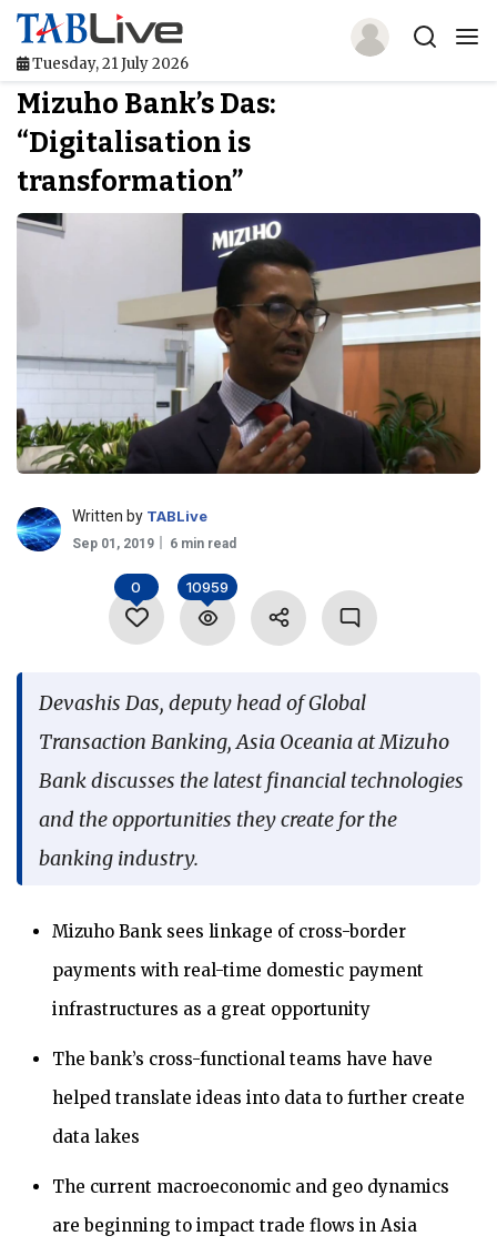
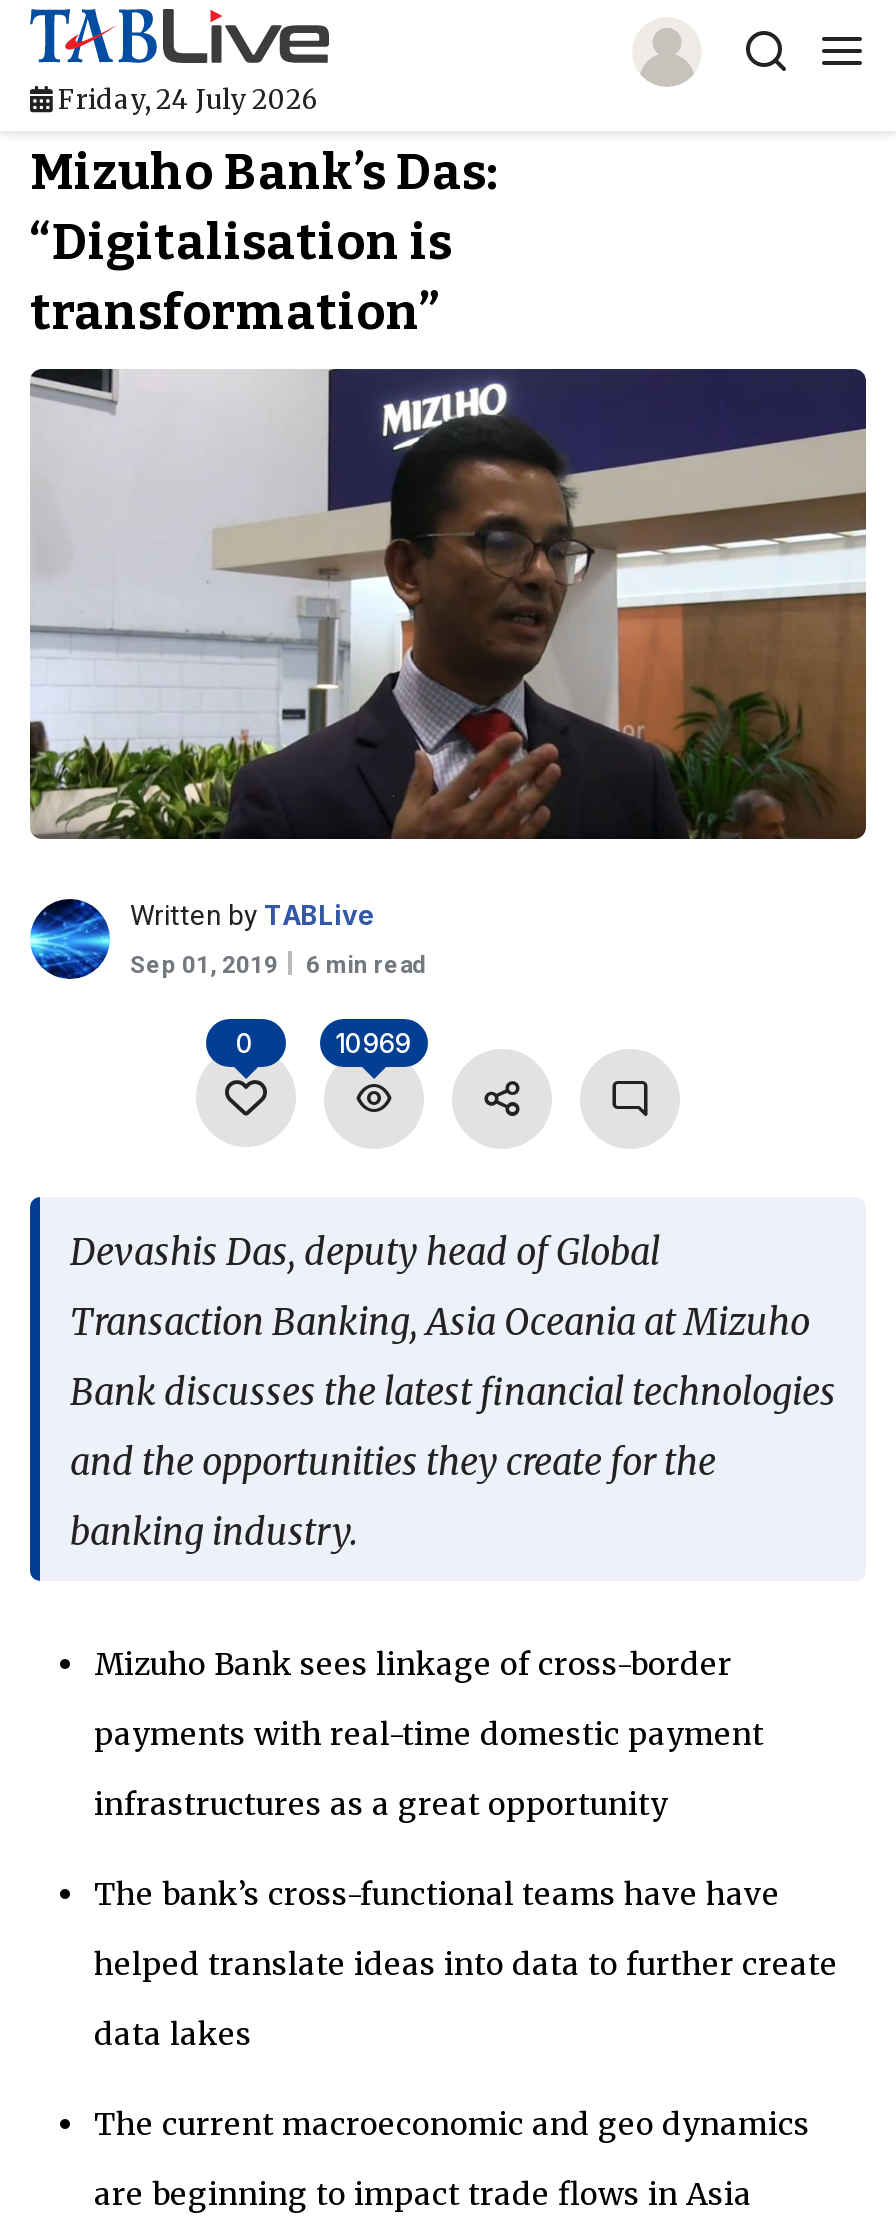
[29,55,189,74] Tuesday, 21 July 2026 -> [52,84,318,118] Friday, 24 July 2026
[186,578,228,596] 10959 -> [335,1027,411,1059] 10969

